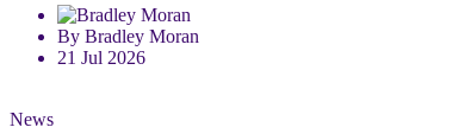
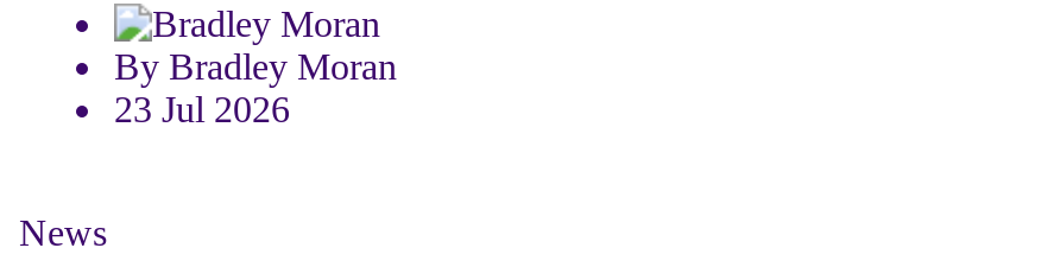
[57,47,145,67] 21 Jul 2026 -> [114,89,290,129] 23 Jul 2026

